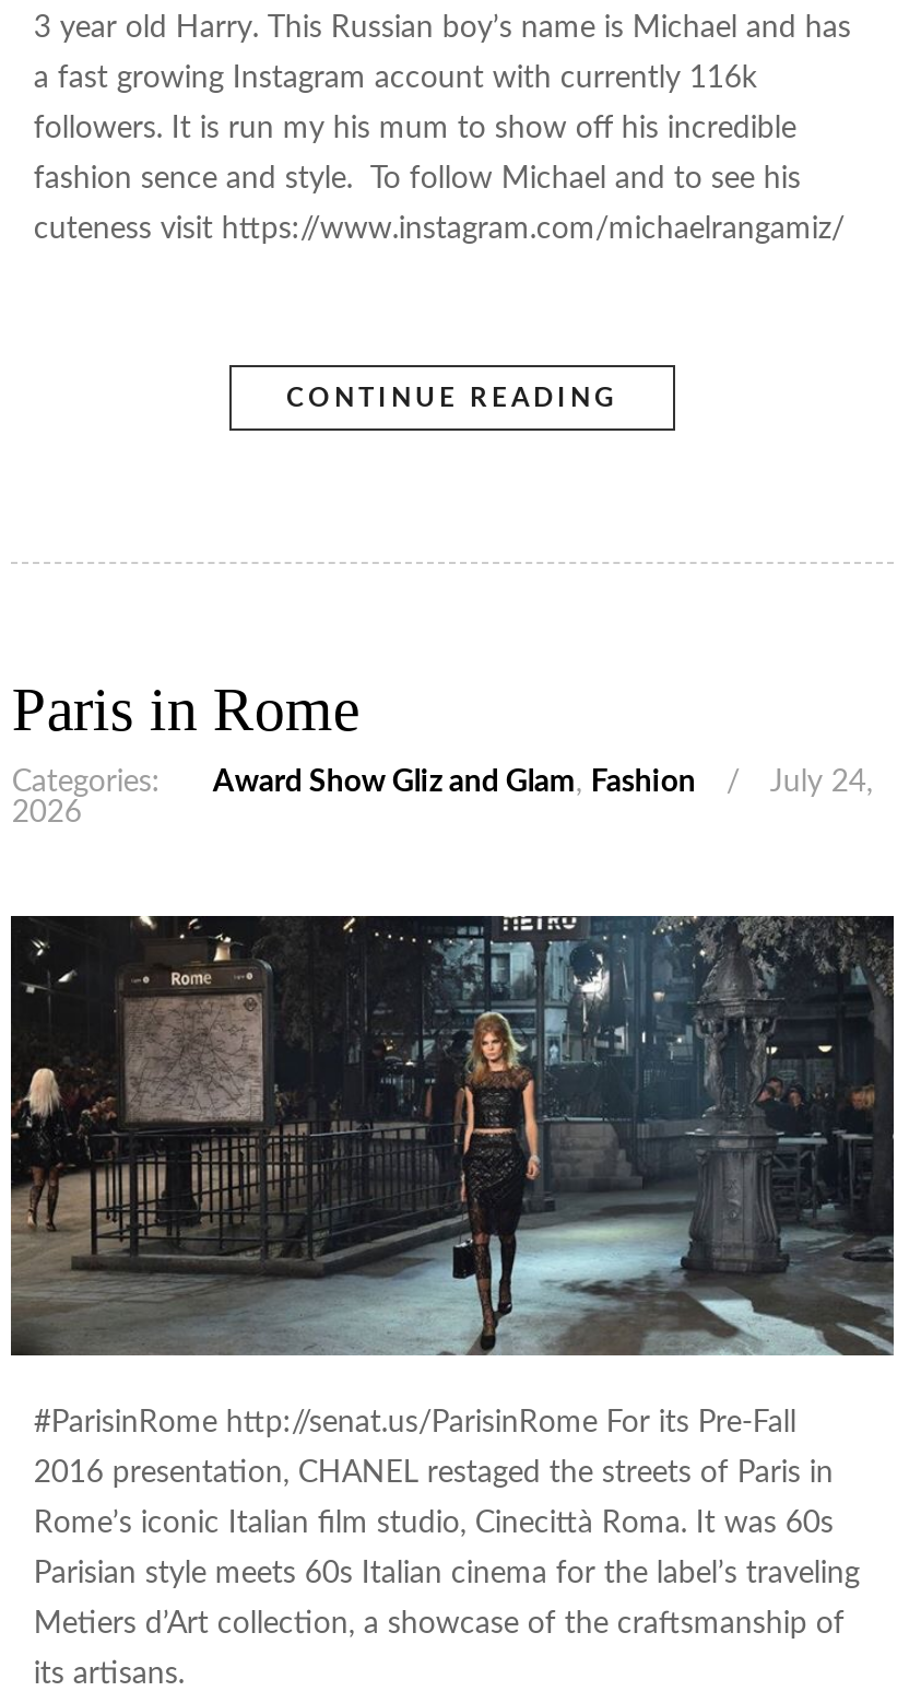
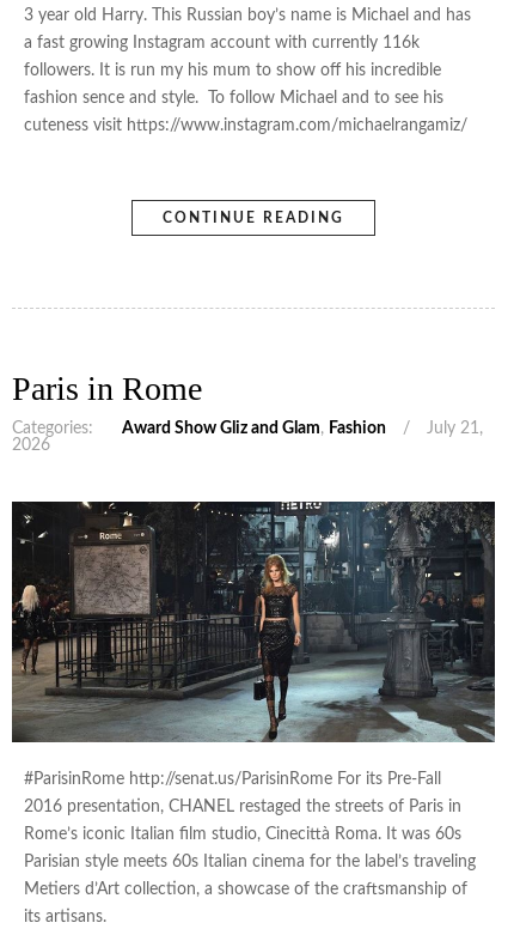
[770,767,873,798] July 24, -> [427,420,483,437] July 21,

